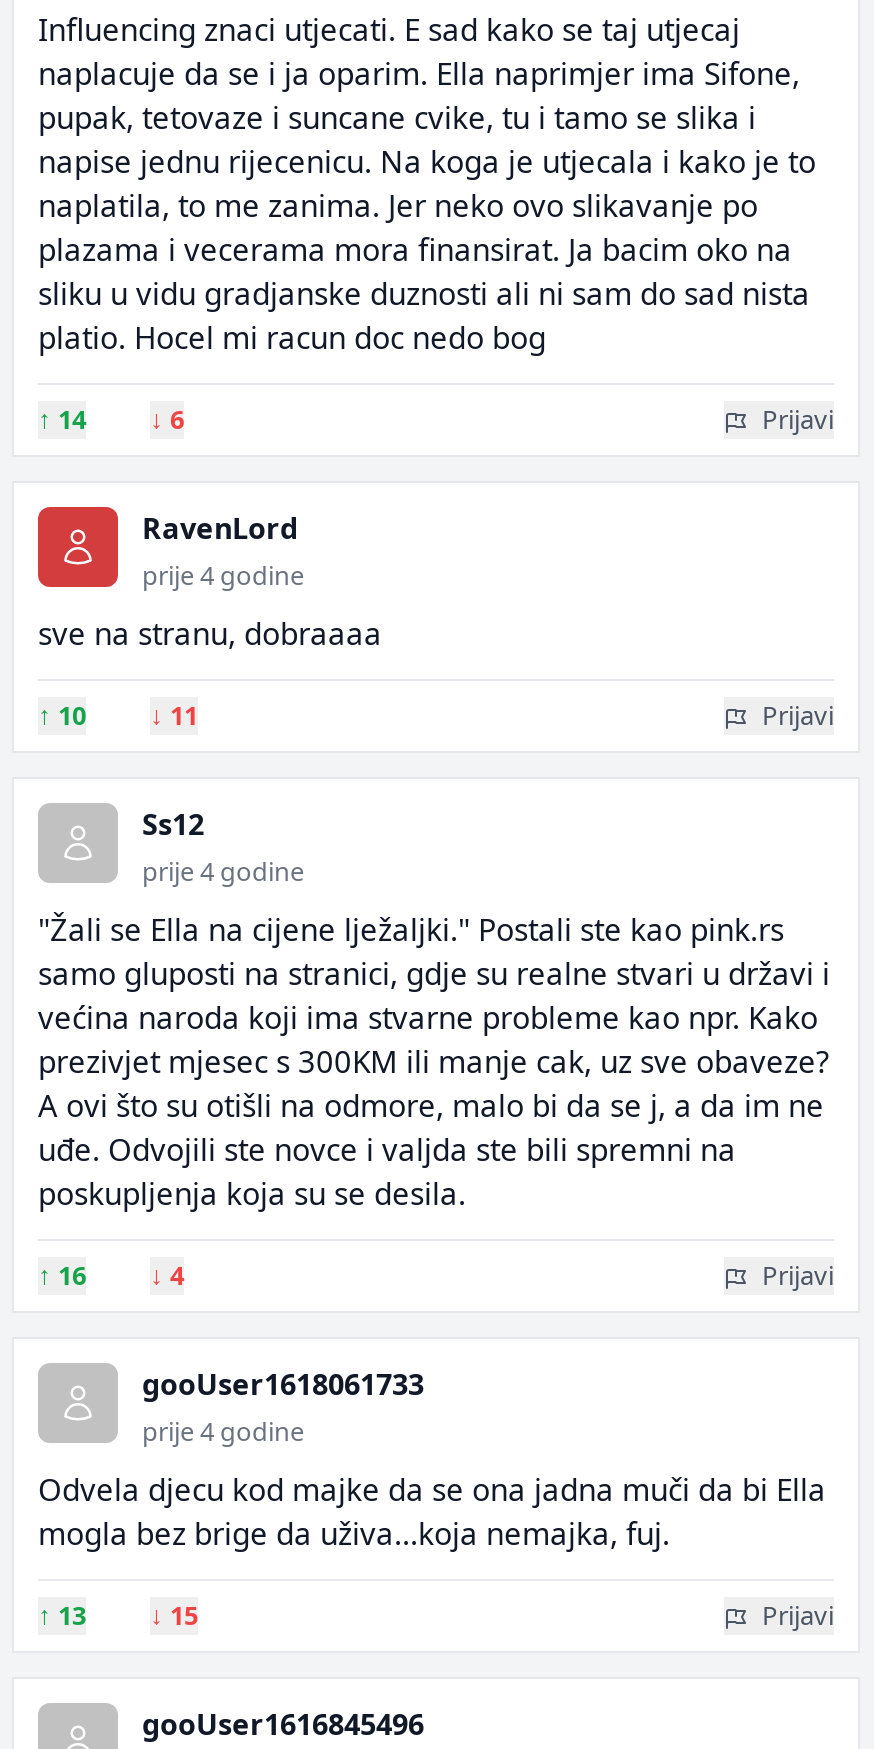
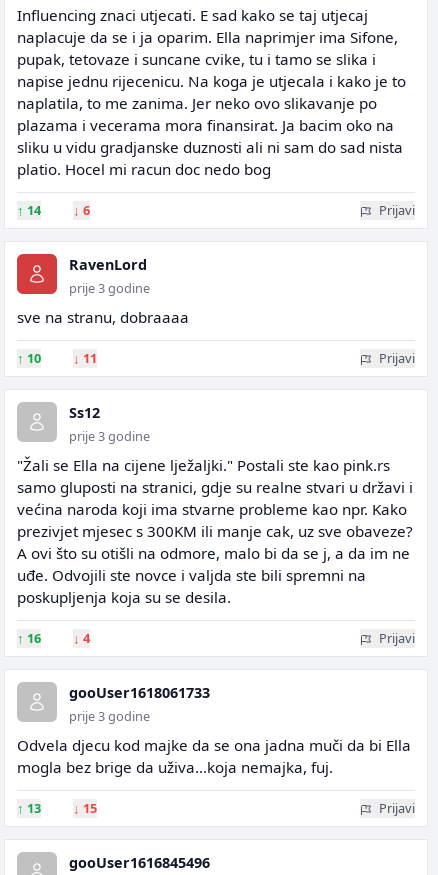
[142,557,304,593] prije 4 godine -> [69,279,150,297] prije 3 godine
[142,853,304,889] prije 4 godine -> [69,427,150,445] prije 3 godine
[142,1413,304,1449] prije 4 godine -> [69,707,150,725] prije 3 godine

